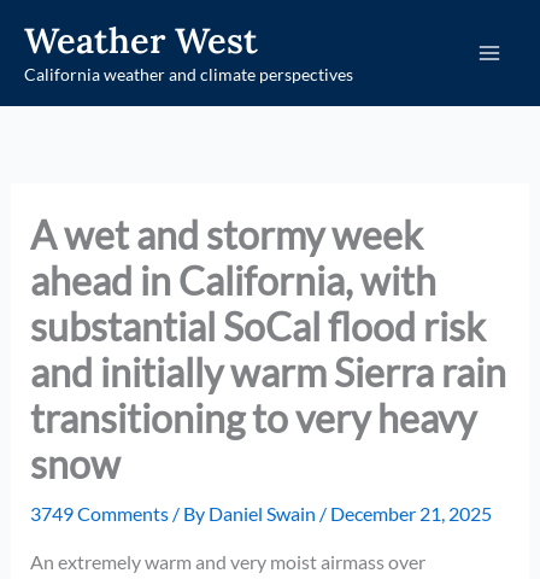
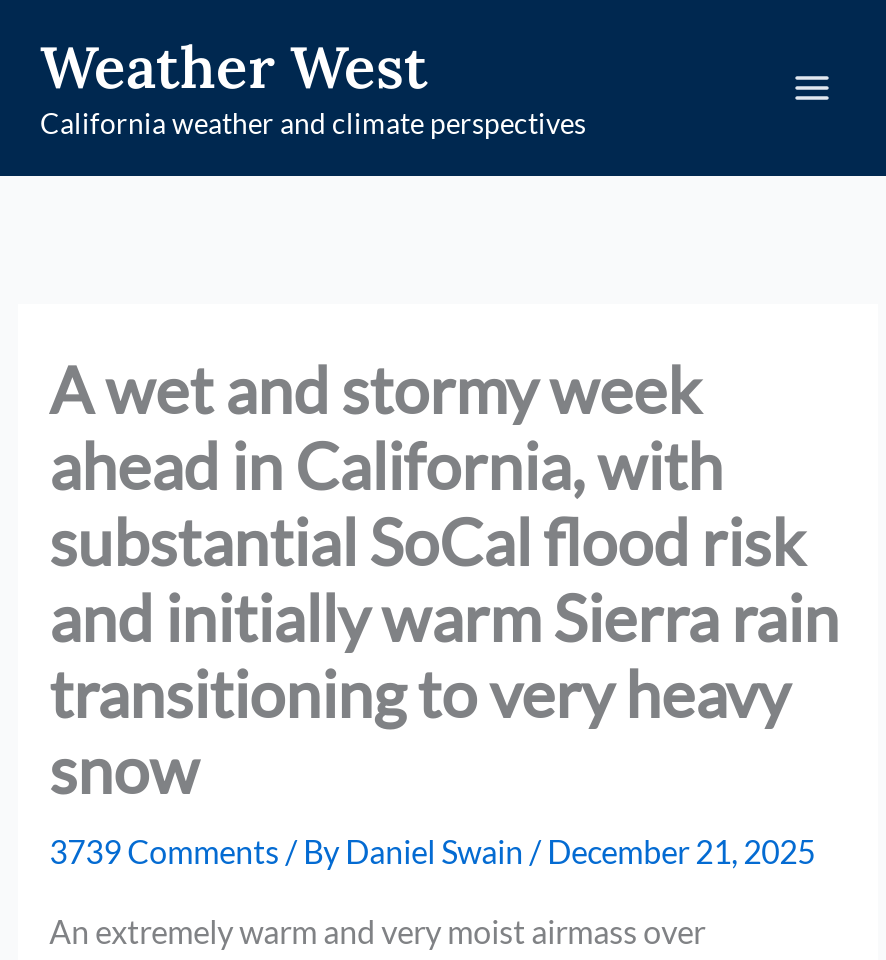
[30,502,491,525] 3749 Comments / By Daniel Swain / December 21, 2025 -> [49,832,815,870] 3739 Comments / By Daniel Swain / December 21, 2025

